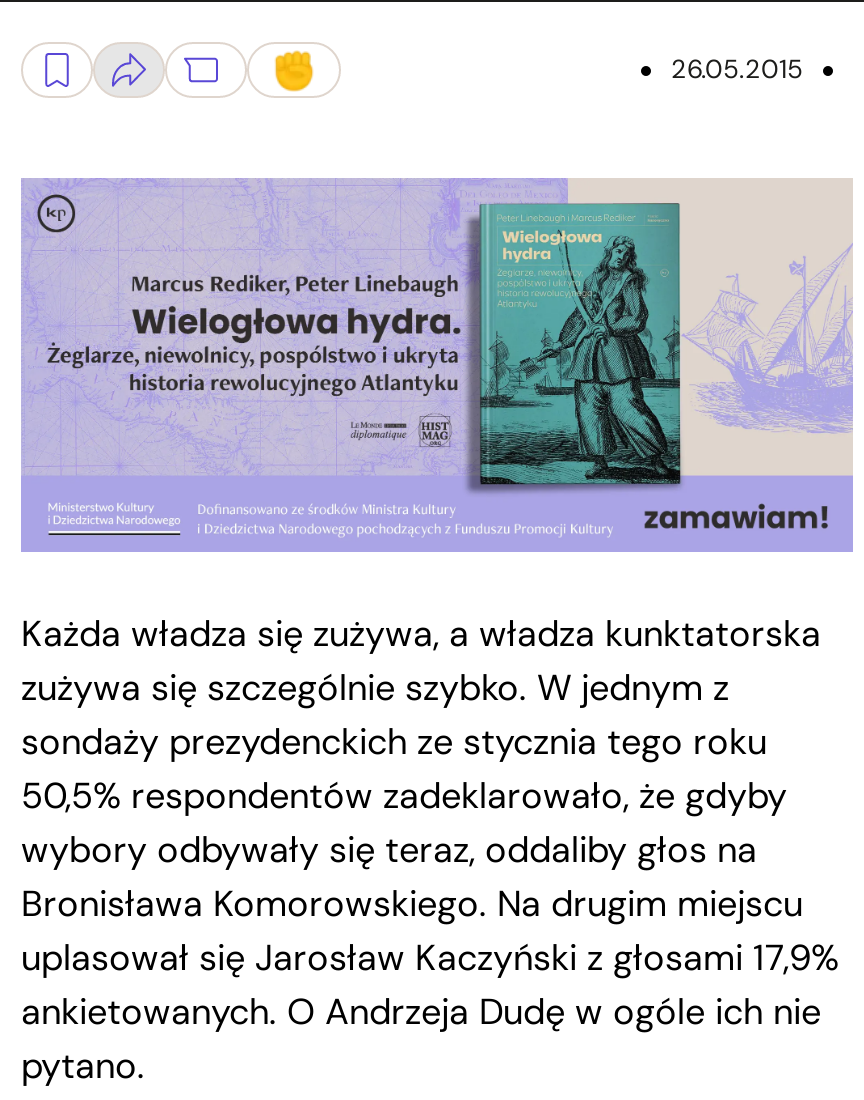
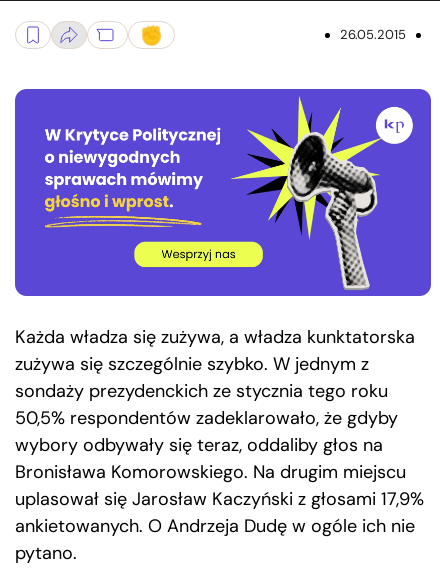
[23,178,853,554] [image] -> [15,88,431,296] [image]

